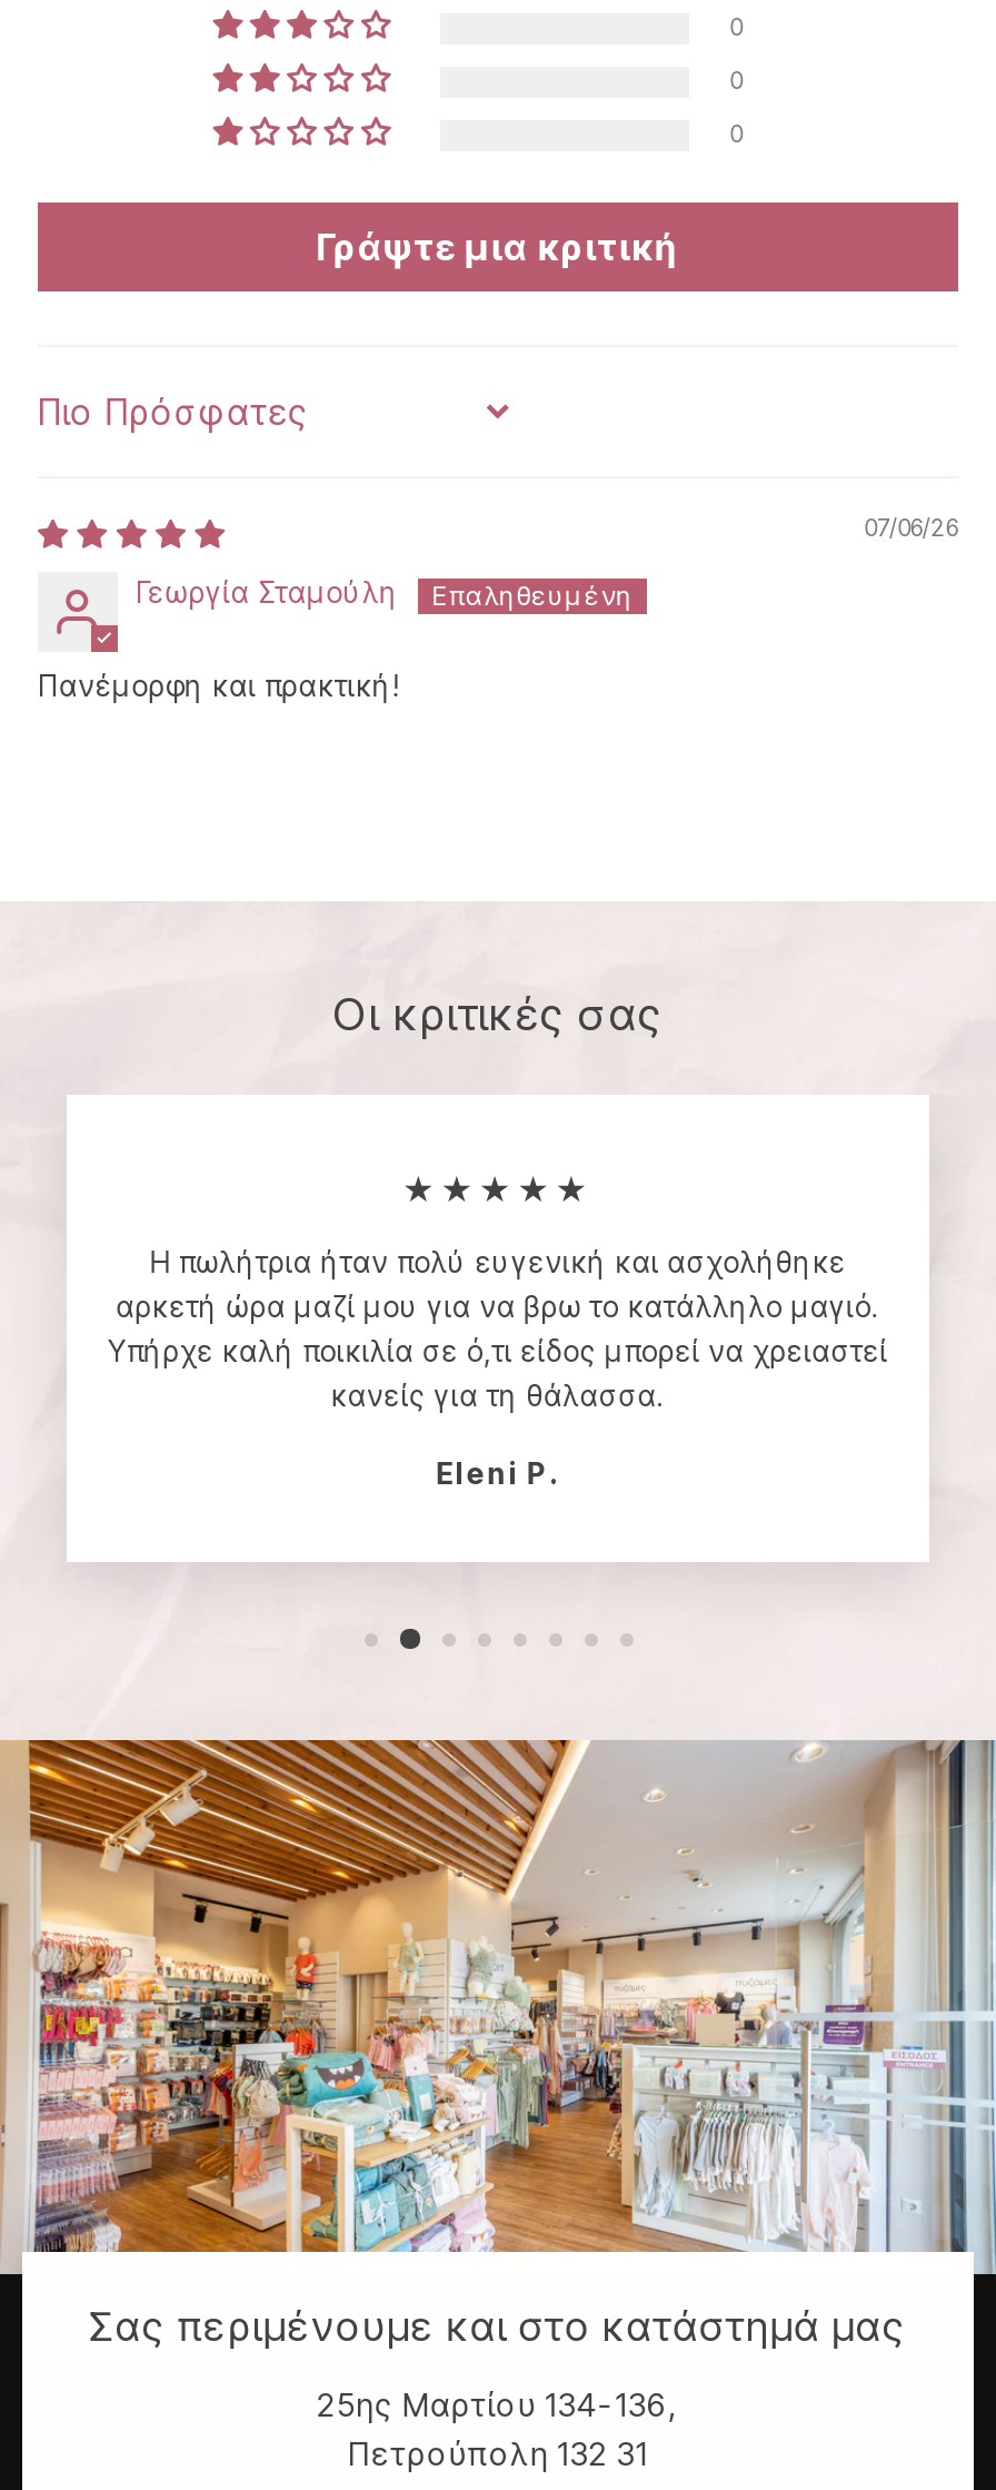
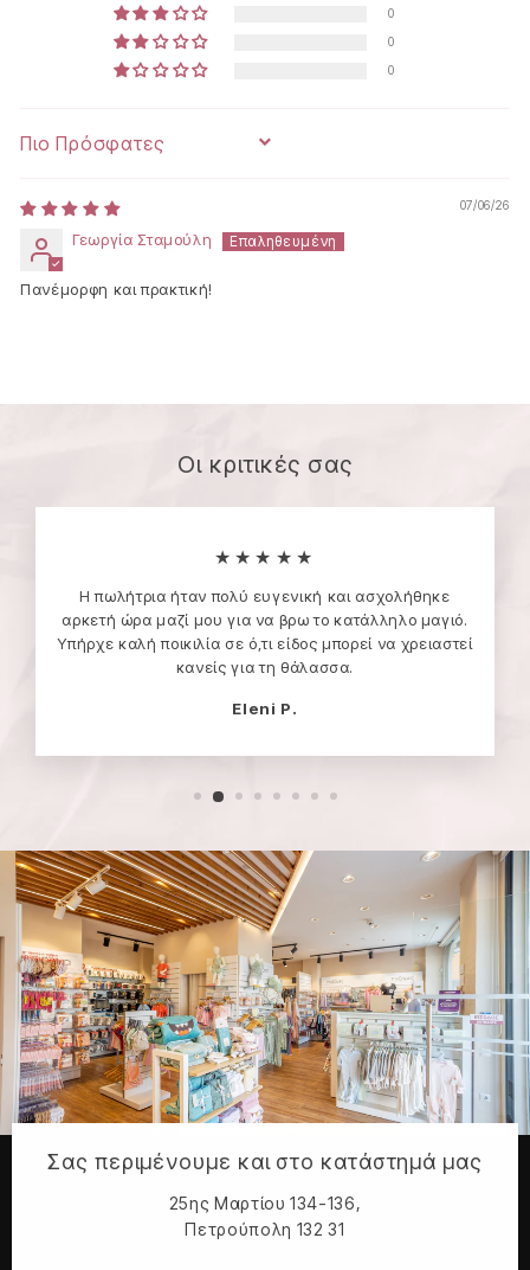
[317,225,679,269] Γράψτε μια κριτική -> none

